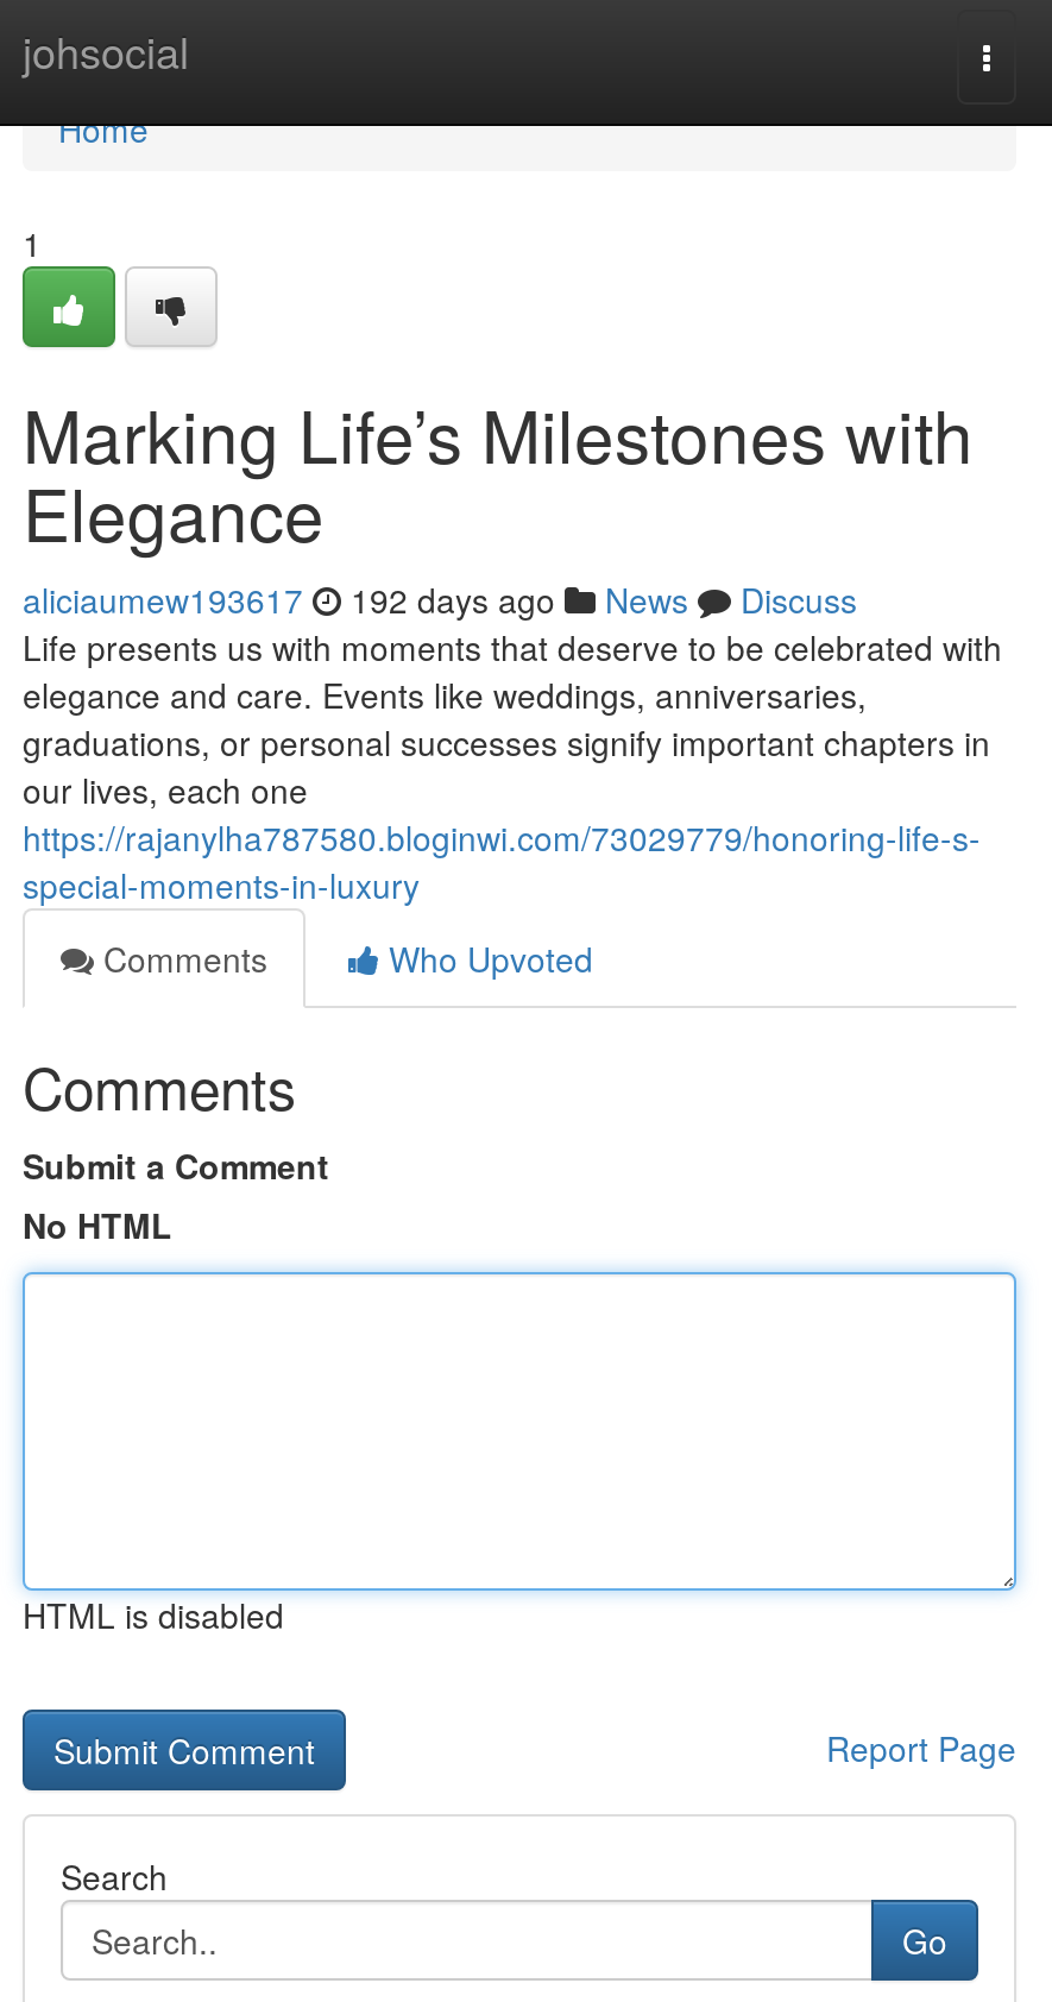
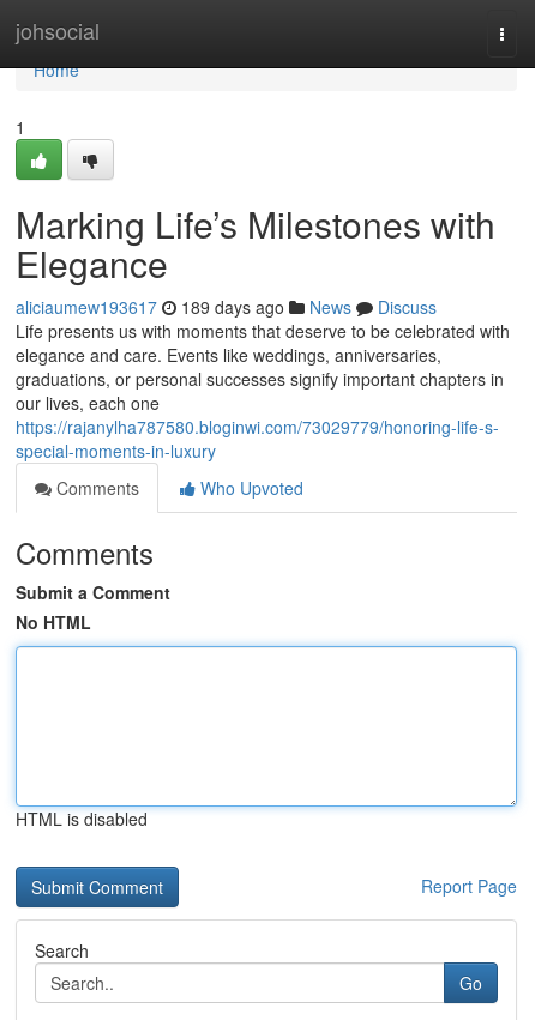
[23,575,857,623] aliciaumew193617 192 days ago News Discuss -> [16,295,437,319] aliciaumew193617 189 days ago News Discuss

